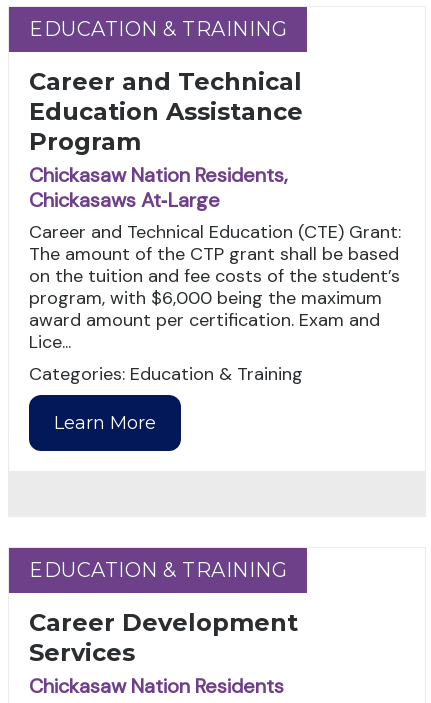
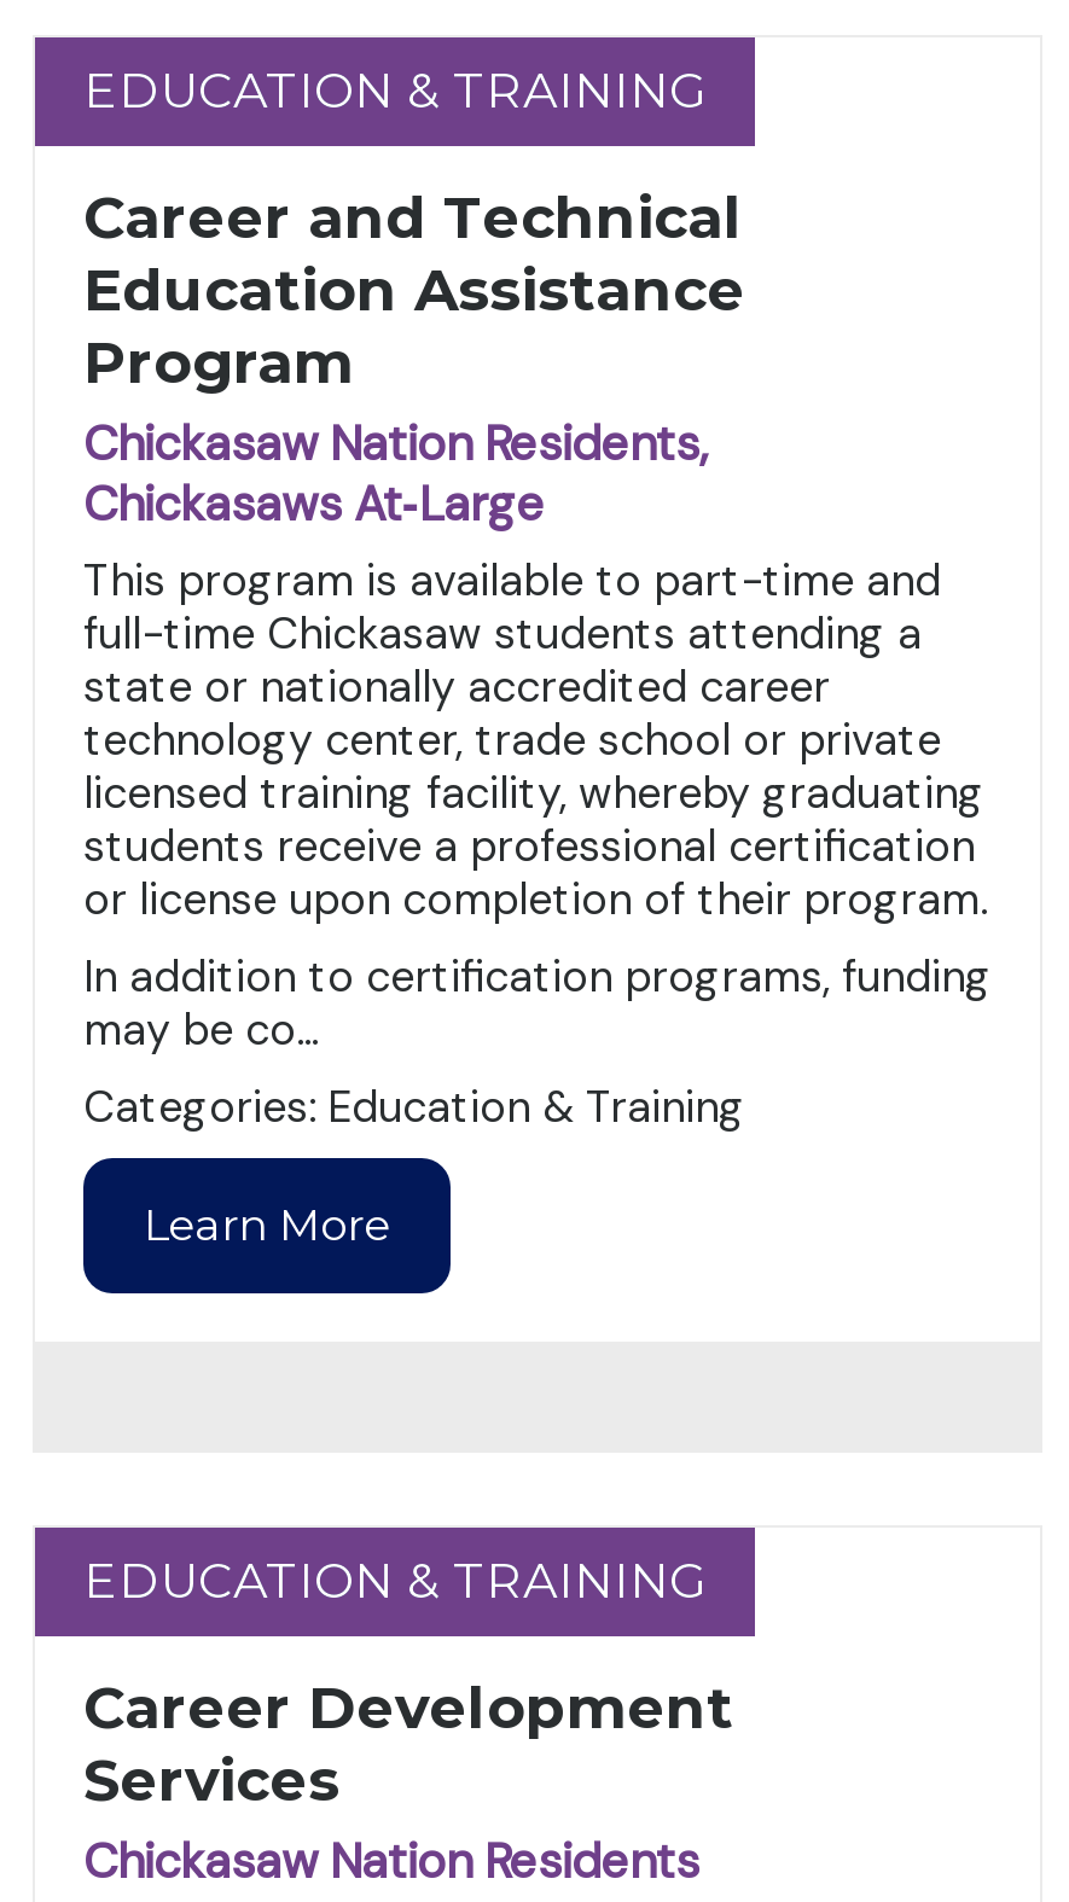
[29,220,401,354] Career and Technical Education (CTE) Grant: | The amount of the CTP grant shall be based | on the tuition and fee costs of the student’s | program, with $6,000 being the maximum | award amount per certification. Exam and | Lice... -> [83,553,992,1060] This program is available to part-time and | full-time Chickasaw students attending a | state or nationally accredited career | technology center, trade school or private | licensed training facility, whereby graduating | students receive a professional certification | or license upon completion of their program. | In addition to certification programs, funding | may be co...

